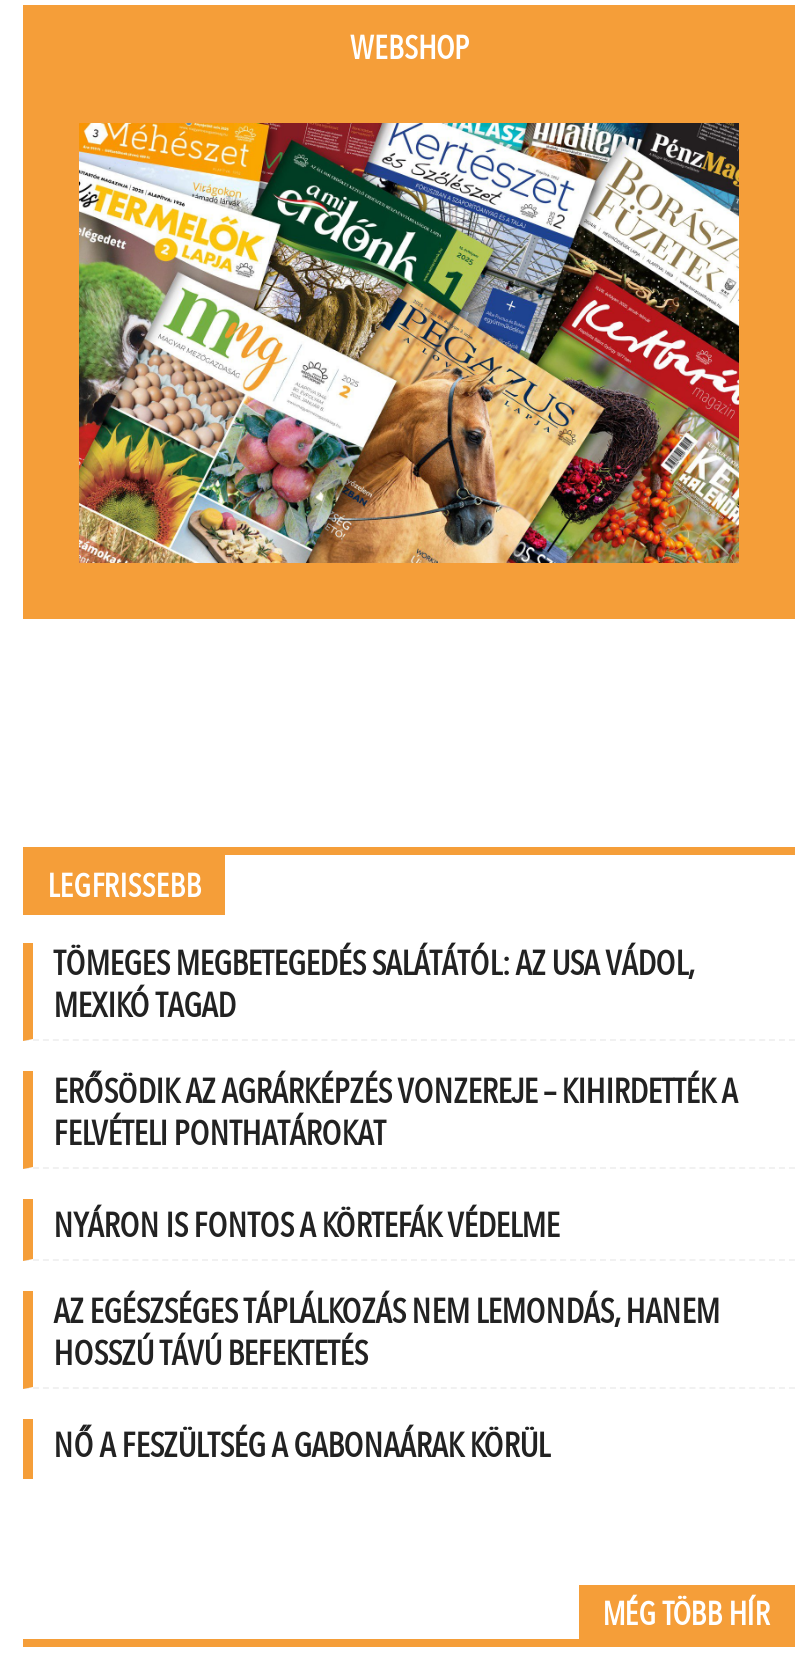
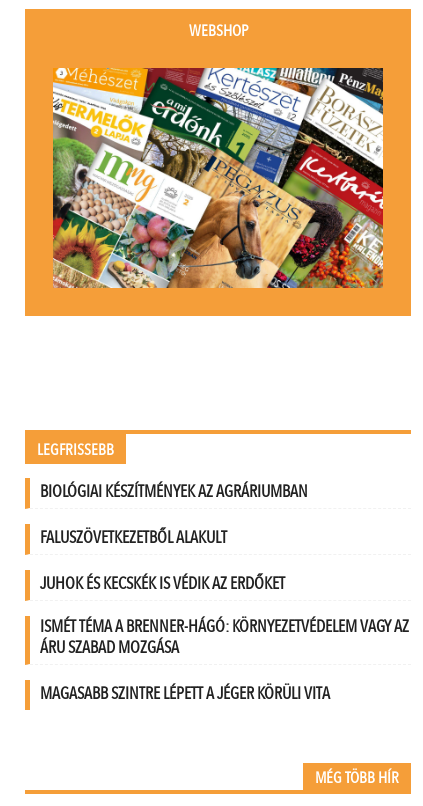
[53,941,693,1029] TÖMEGES MEGBETEGEDÉS SALÁTÁTÓL: AZ USA VÁDOL, | MEXIKÓ TAGAD -> [40,480,308,503] BIOLÓGIAI KÉSZÍTMÉNYEK AZ AGRÁRIUMBAN
[53,1069,737,1157] ERŐSÖDIK AZ AGRÁRKÉPZÉS VONZEREJE – KIHIRDETTÉK A | FELVÉTELI PONTHATÁROKAT -> [40,526,227,549] FALUSZÖVETKEZETBŐL ALAKULT
[53,1203,559,1249] NYÁRON IS FONTOS A KÖRTEFÁK VÉDELME -> [40,572,285,595] JUHOK ÉS KECSKÉK IS VÉDIK AZ ERDŐKET
[53,1289,719,1377] AZ EGÉSZSÉGES TÁPLÁLKOZÁS NEM LEMONDÁS, HANEM | HOSSZÚ TÁVÚ BEFEKTETÉS -> [40,615,409,659] ISMÉT TÉMA A BRENNER-HÁGÓ: KÖRNYEZETVÉDELEM VAGY AZ | ÁRU SZABAD MOZGÁSA
[53,1423,549,1469] NŐ A FESZÜLTSÉG A GABONAÁRAK KÖRÜL -> [40,682,330,705] MAGASABB SZINTRE LÉPETT A JÉGER KÖRÜLI VITA

